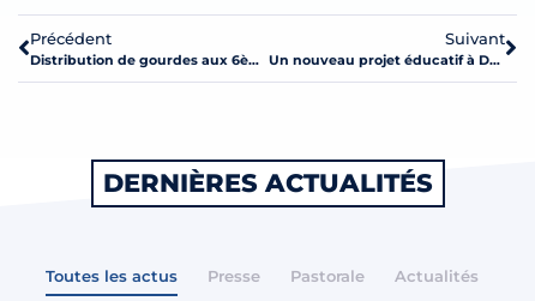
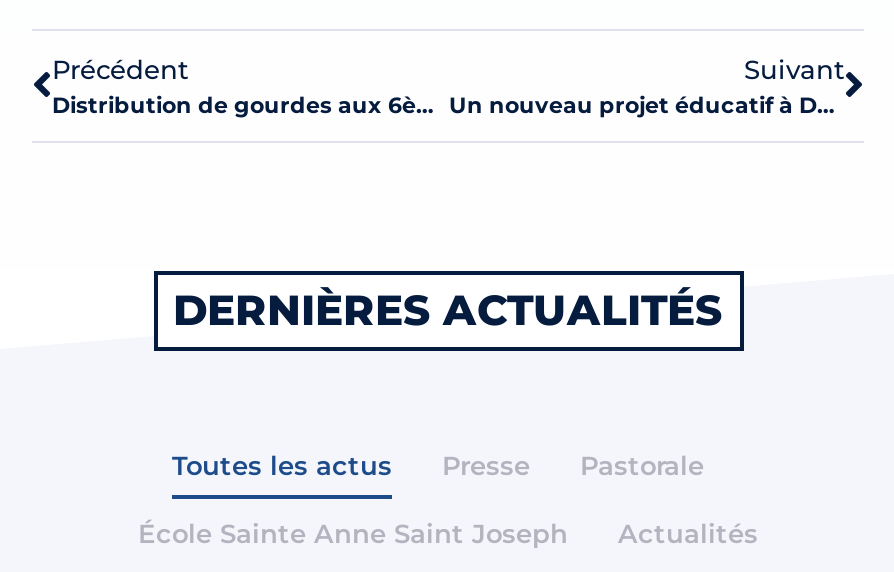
none -> [138,520,568,550] École Sainte Anne Saint Joseph

